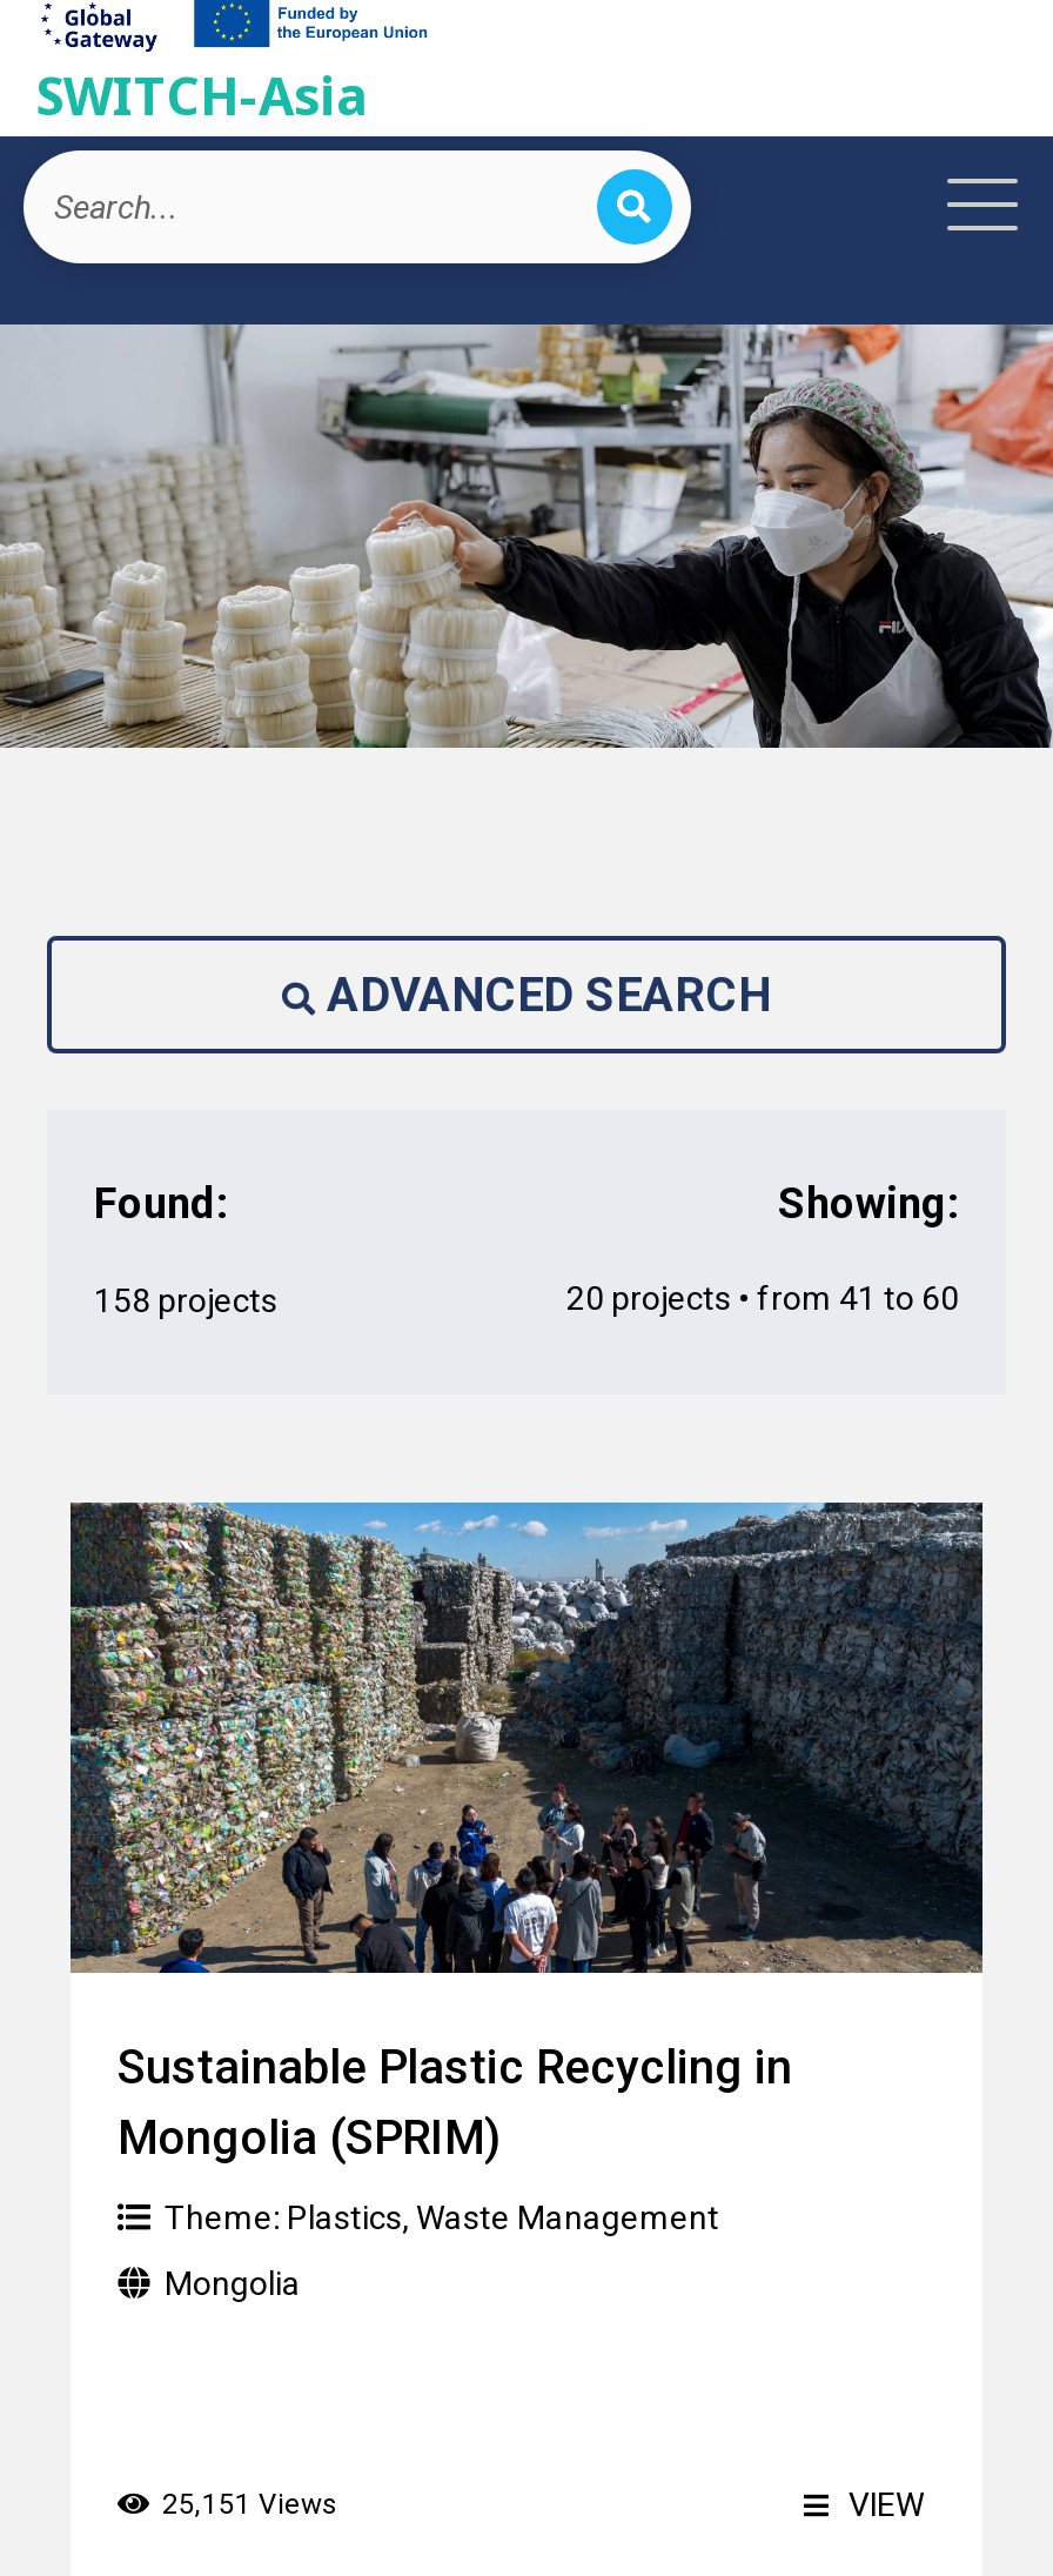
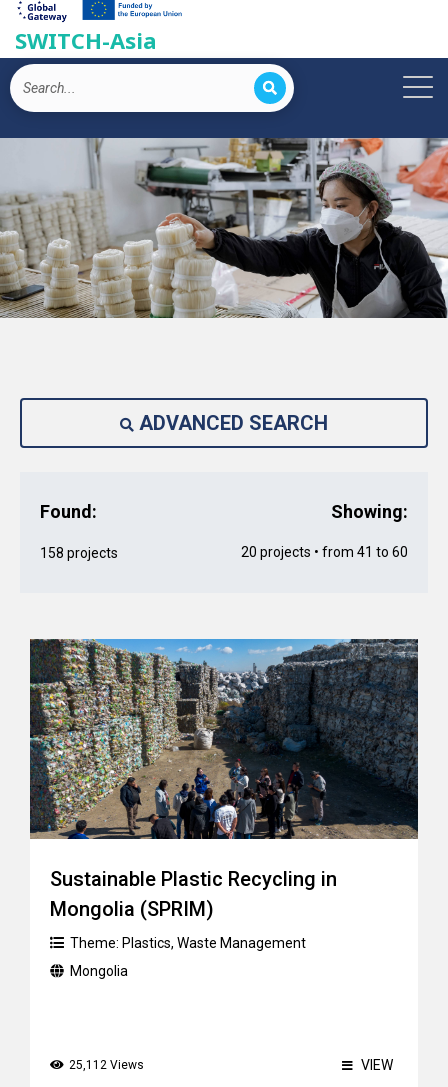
[162,2488,338,2521] 25,151 Views -> [69,1058,144,1072] 25,112 Views

